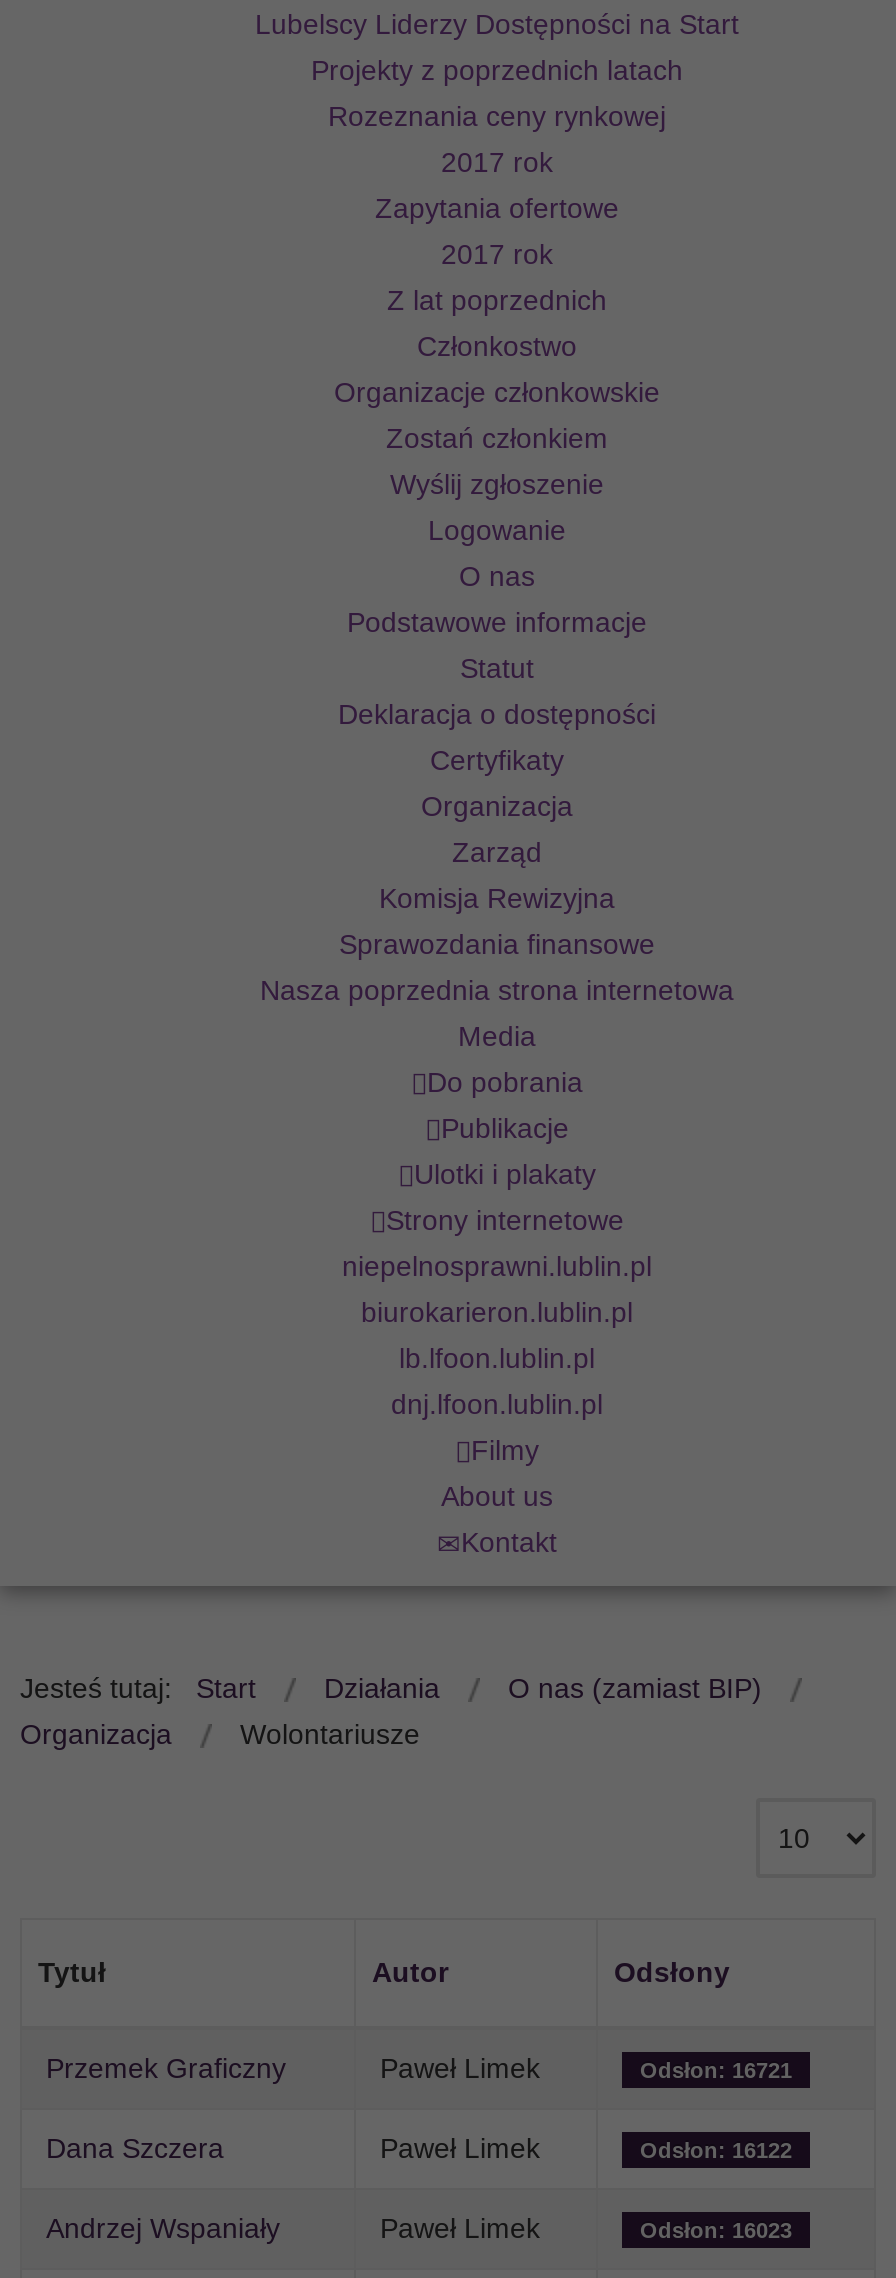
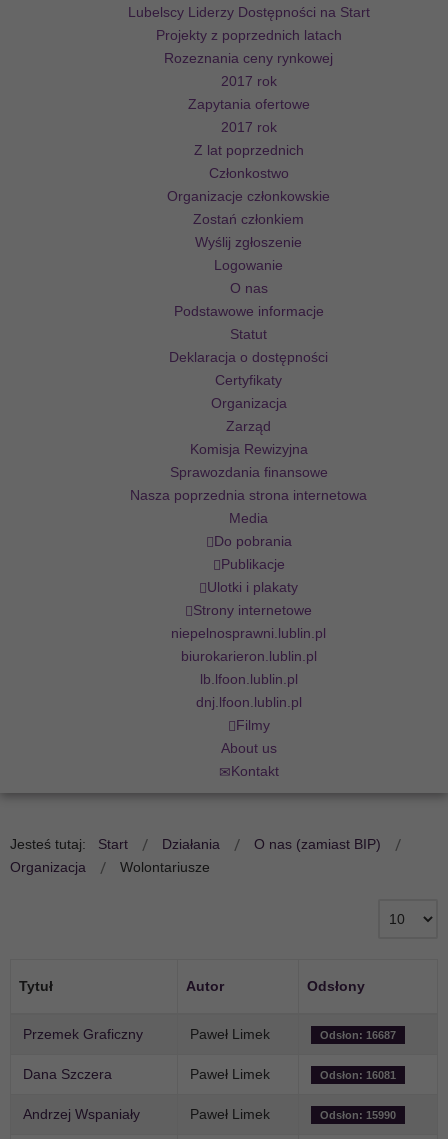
[640,2058,792,2082] Odsłon: 16721 -> [320,1029,396,1041] Odsłon: 16687
[640,2138,792,2162] Odsłon: 16122 -> [320,1069,396,1081] Odsłon: 16081
[640,2218,792,2242] Odsłon: 16023 -> [320,1109,396,1121] Odsłon: 15990

